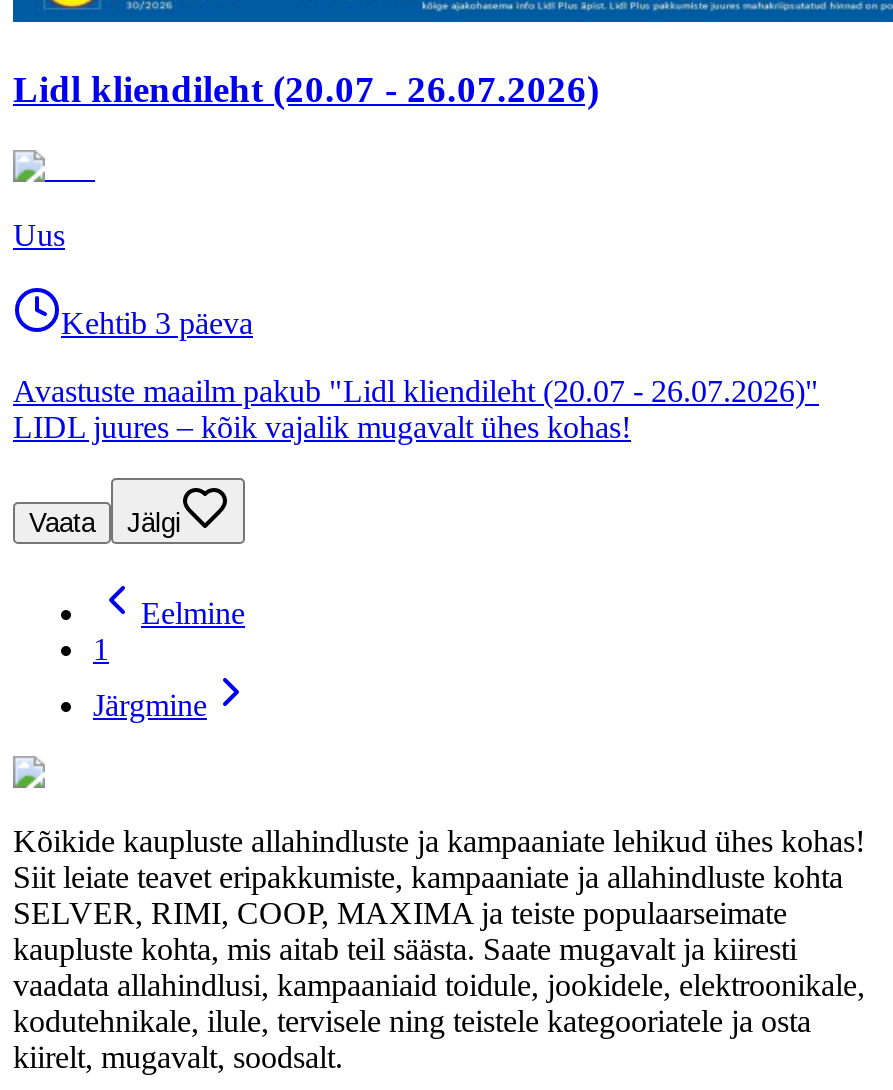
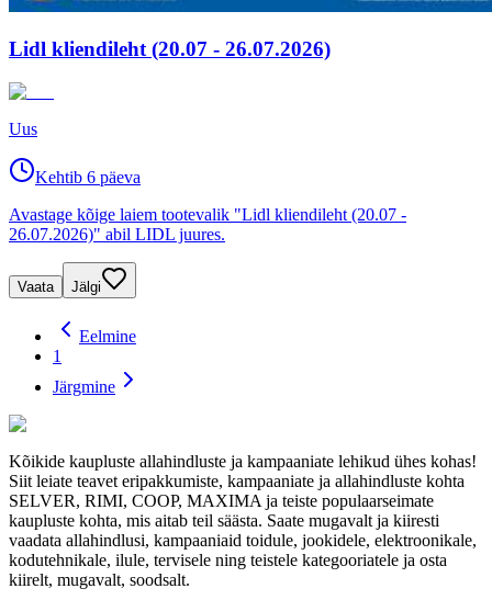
[61,305,253,339] Kehtib 3 päeva -> [35,167,141,186] Kehtib 6 päeva
[13,373,819,443] Avastuste maailm pakub "Lidl kliendileht (20.07 - 26.07.2026)" | LIDL juures – kõik vajalik mugavalt ühes kohas! -> [9,205,406,243] Avastage kõige laiem tootevalik "Lidl kliendileht (20.07 - | 26.07.2026)" abil LIDL juures.

